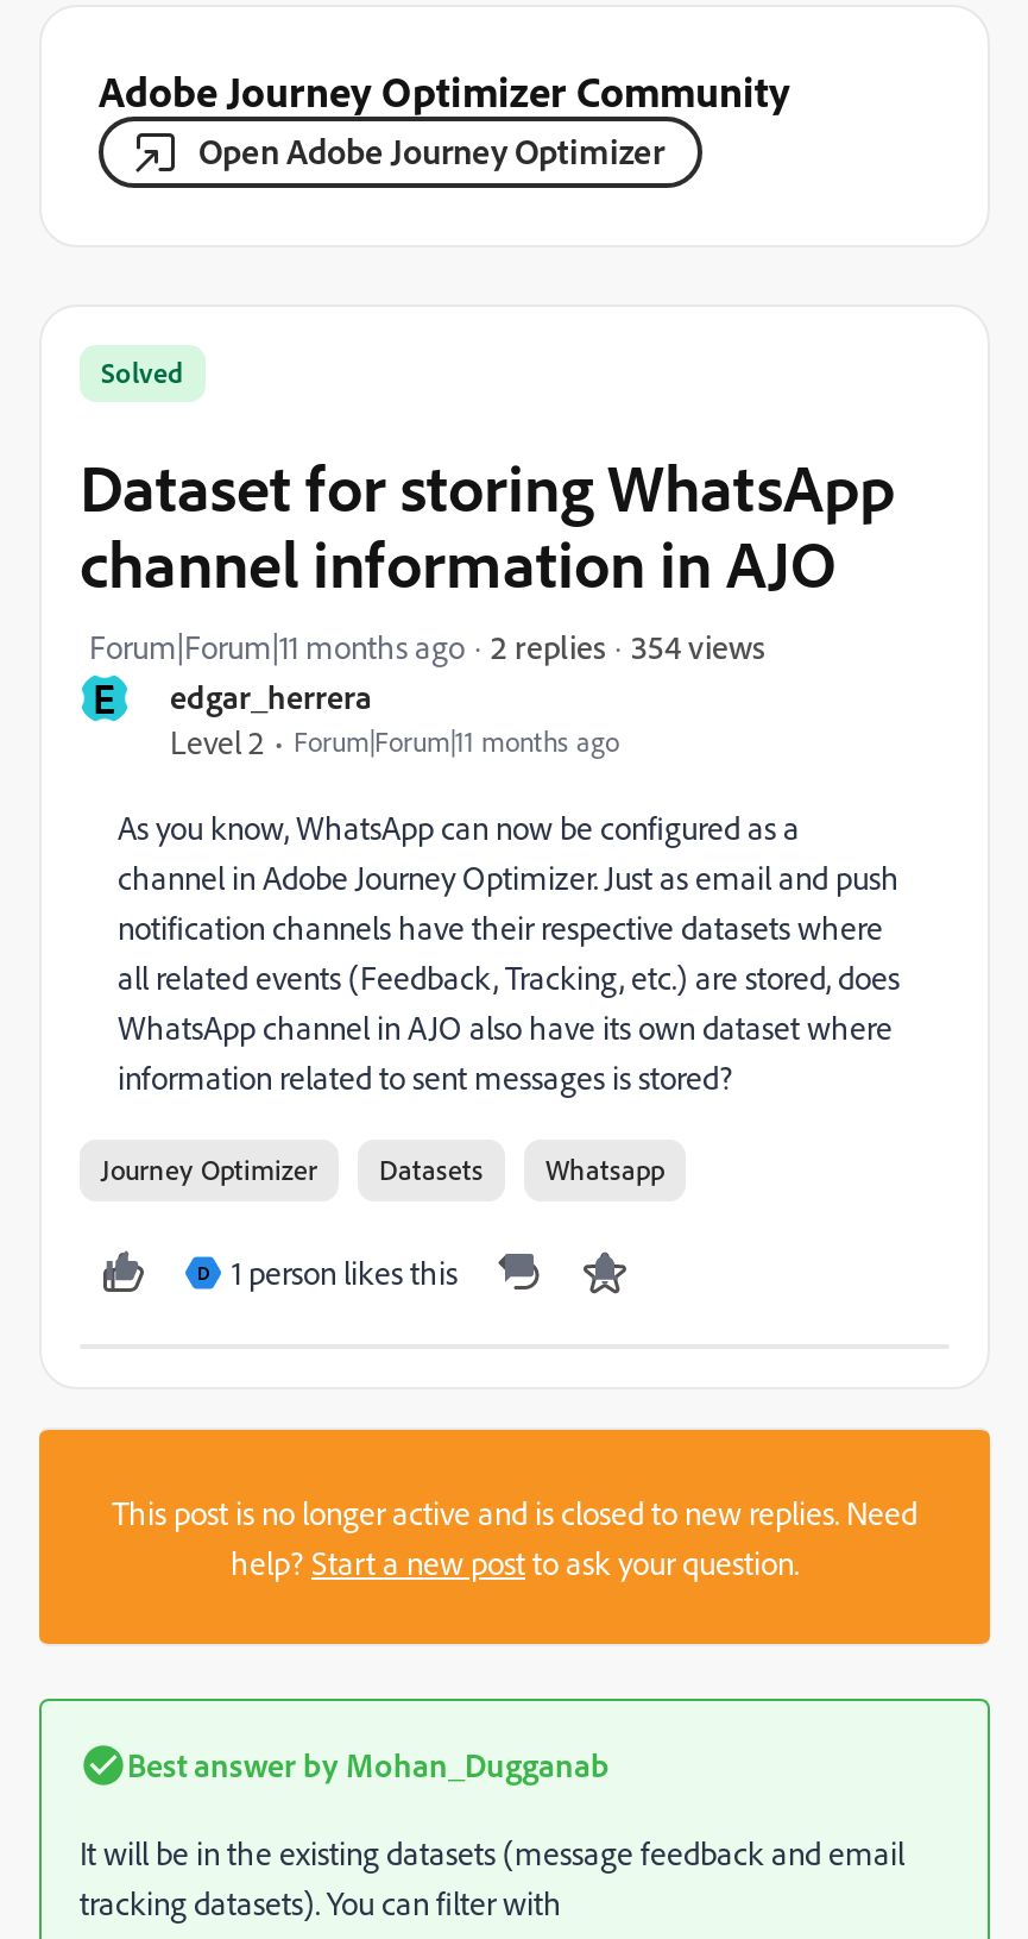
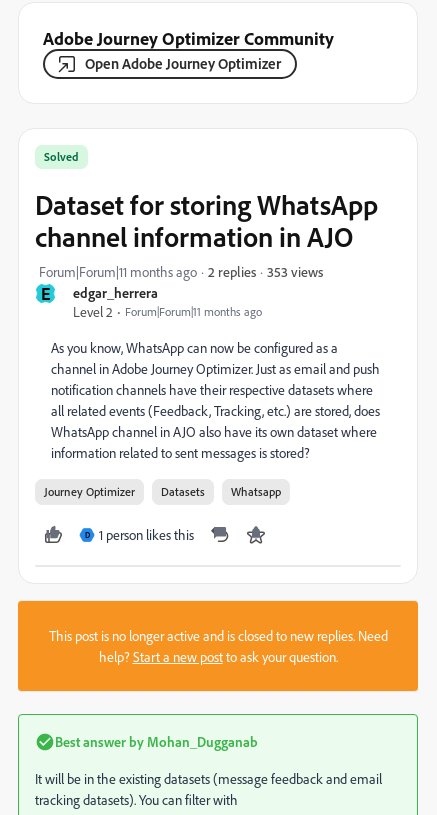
[631,625,764,665] 354 views -> [267,262,323,279] 353 views

